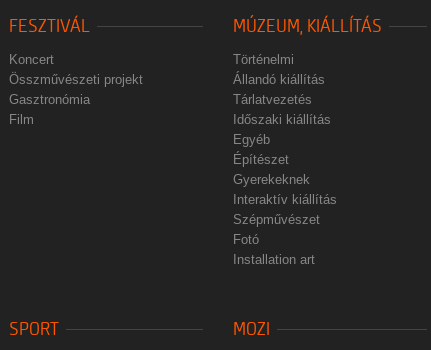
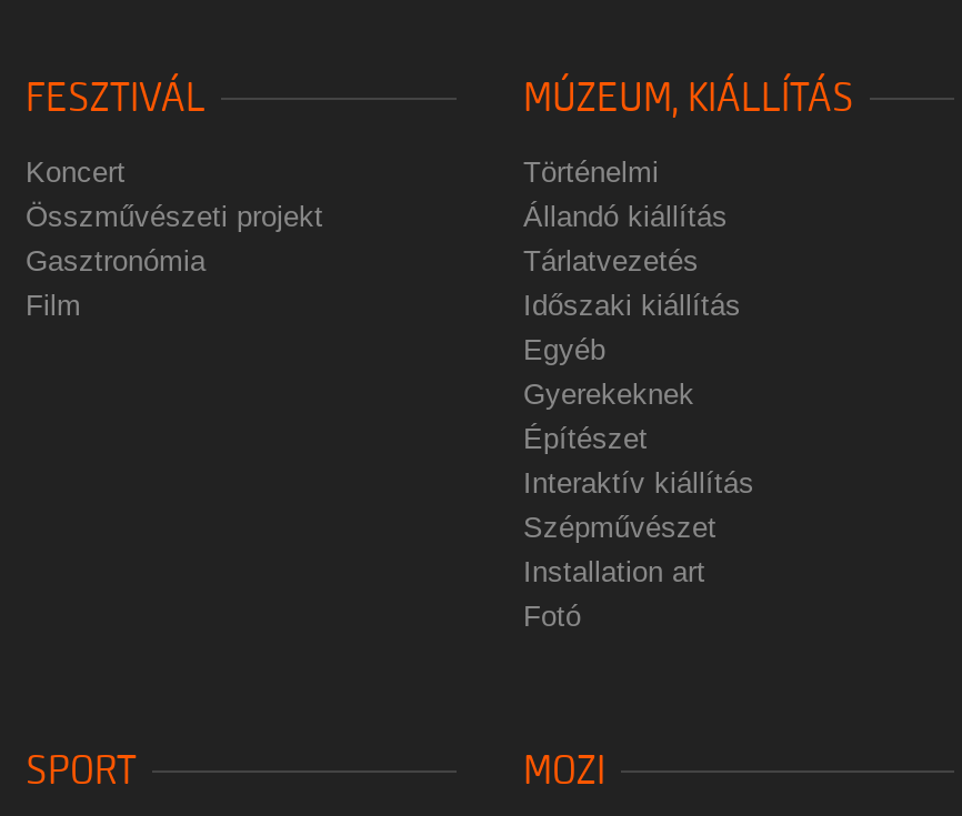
moved [233,152,289,167] -> [523,422,648,455]: Építészet
moved [233,172,310,187] -> [523,377,694,411]: Gyerekeknek
moved [233,232,259,247] -> [523,600,581,633]: Fotó
moved [233,252,315,267] -> [523,555,705,588]: Installation art

